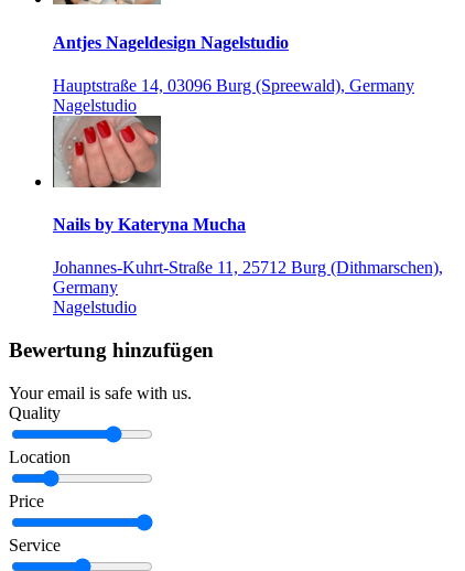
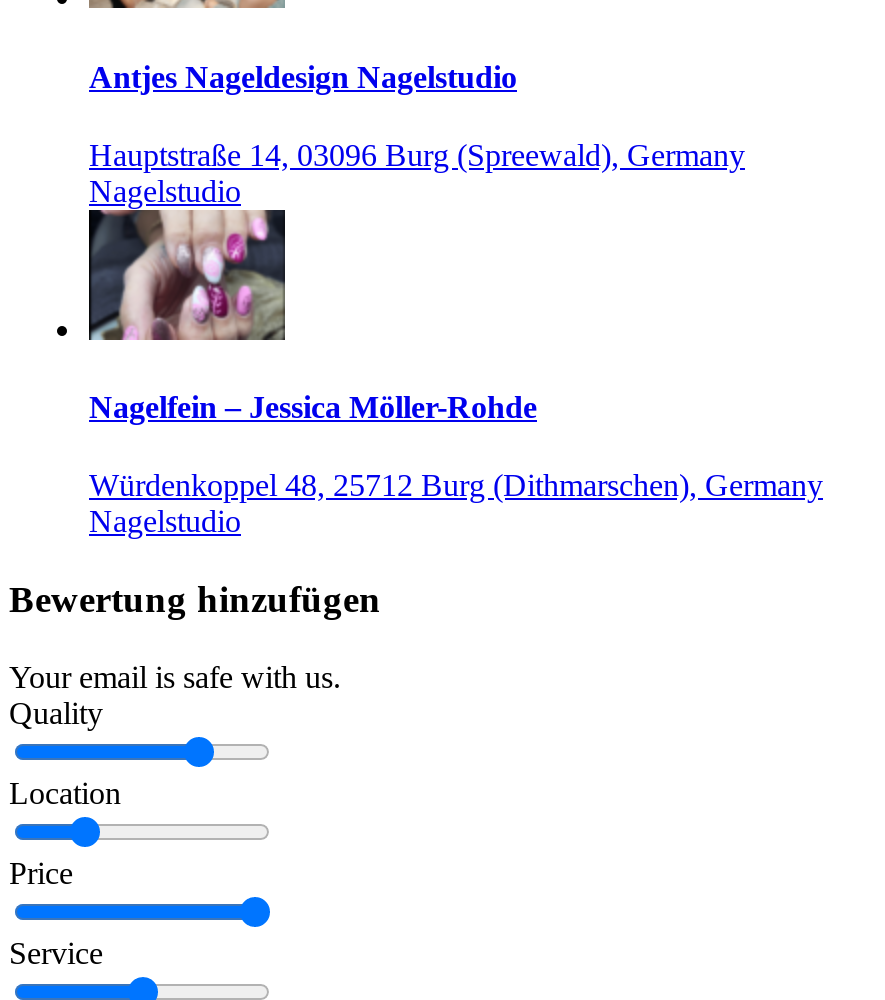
[53,115,246,234] [image] | Nails by Kateryna Mucha -> [89,210,537,424] [image] | Nagelfein – Jessica Möller-Rohde
[53,258,443,297] Johannes-Kuhrt-Straße 11, 25712 Burg (Dithmarschen), | Germany -> [89,469,823,503] Würdenkoppel 48, 25712 Burg (Dithmarschen), Germany

